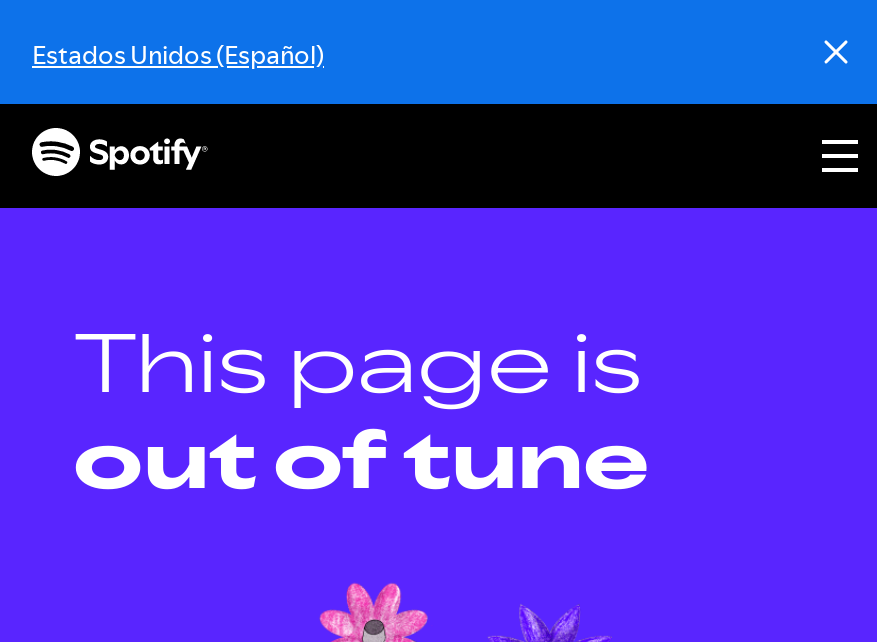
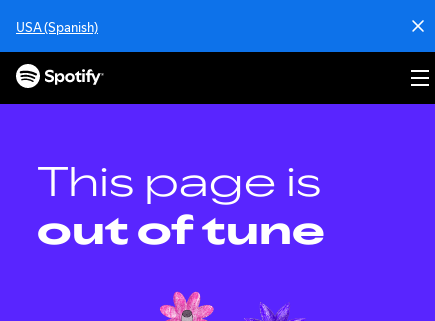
[32,36,324,72] Estados Unidos (Español) -> [16,18,98,36] USA (Spanish)

